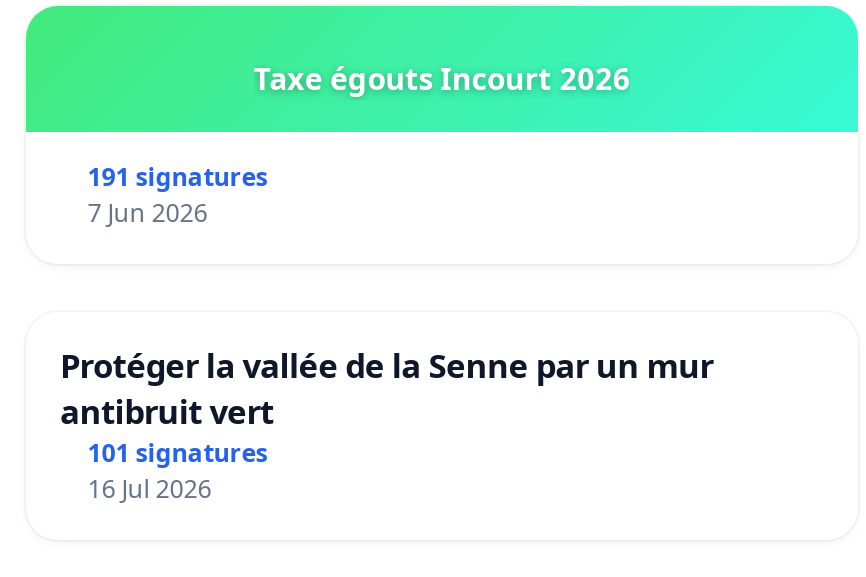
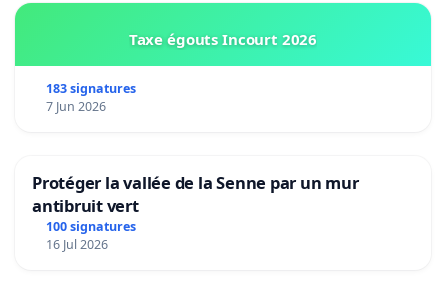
[88,160,268,194] 191 signatures -> [46,80,136,97] 183 signatures
[88,436,268,470] 101 signatures -> [46,218,136,235] 100 signatures

